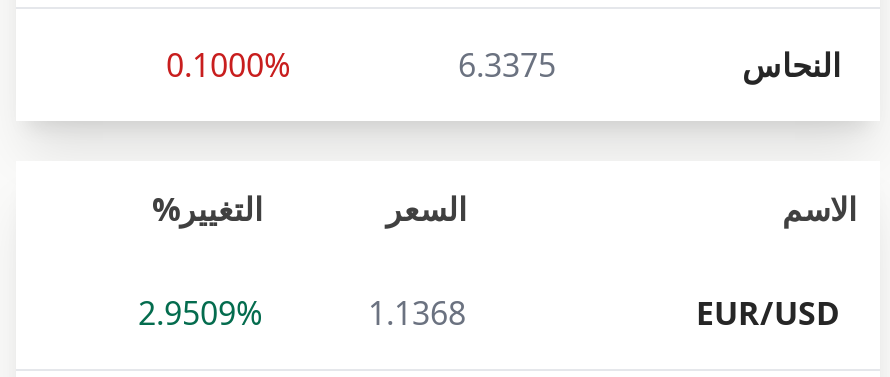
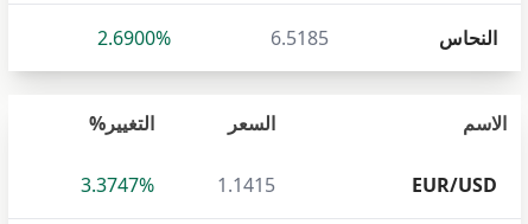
[166,42,290,86] 0.1000% -> [97,24,171,50] 2.6900%
[458,42,556,86] 6.3375 -> [271,24,329,50] 6.5185
[138,290,262,334] 2.9509% -> [81,171,154,197] 3.3747%
[368,290,466,334] 1.1368 -> [217,171,275,197] 1.1415

